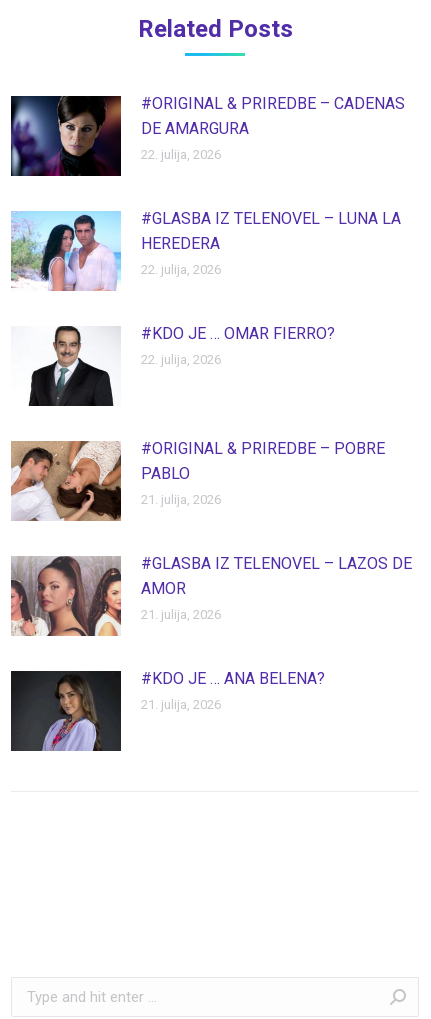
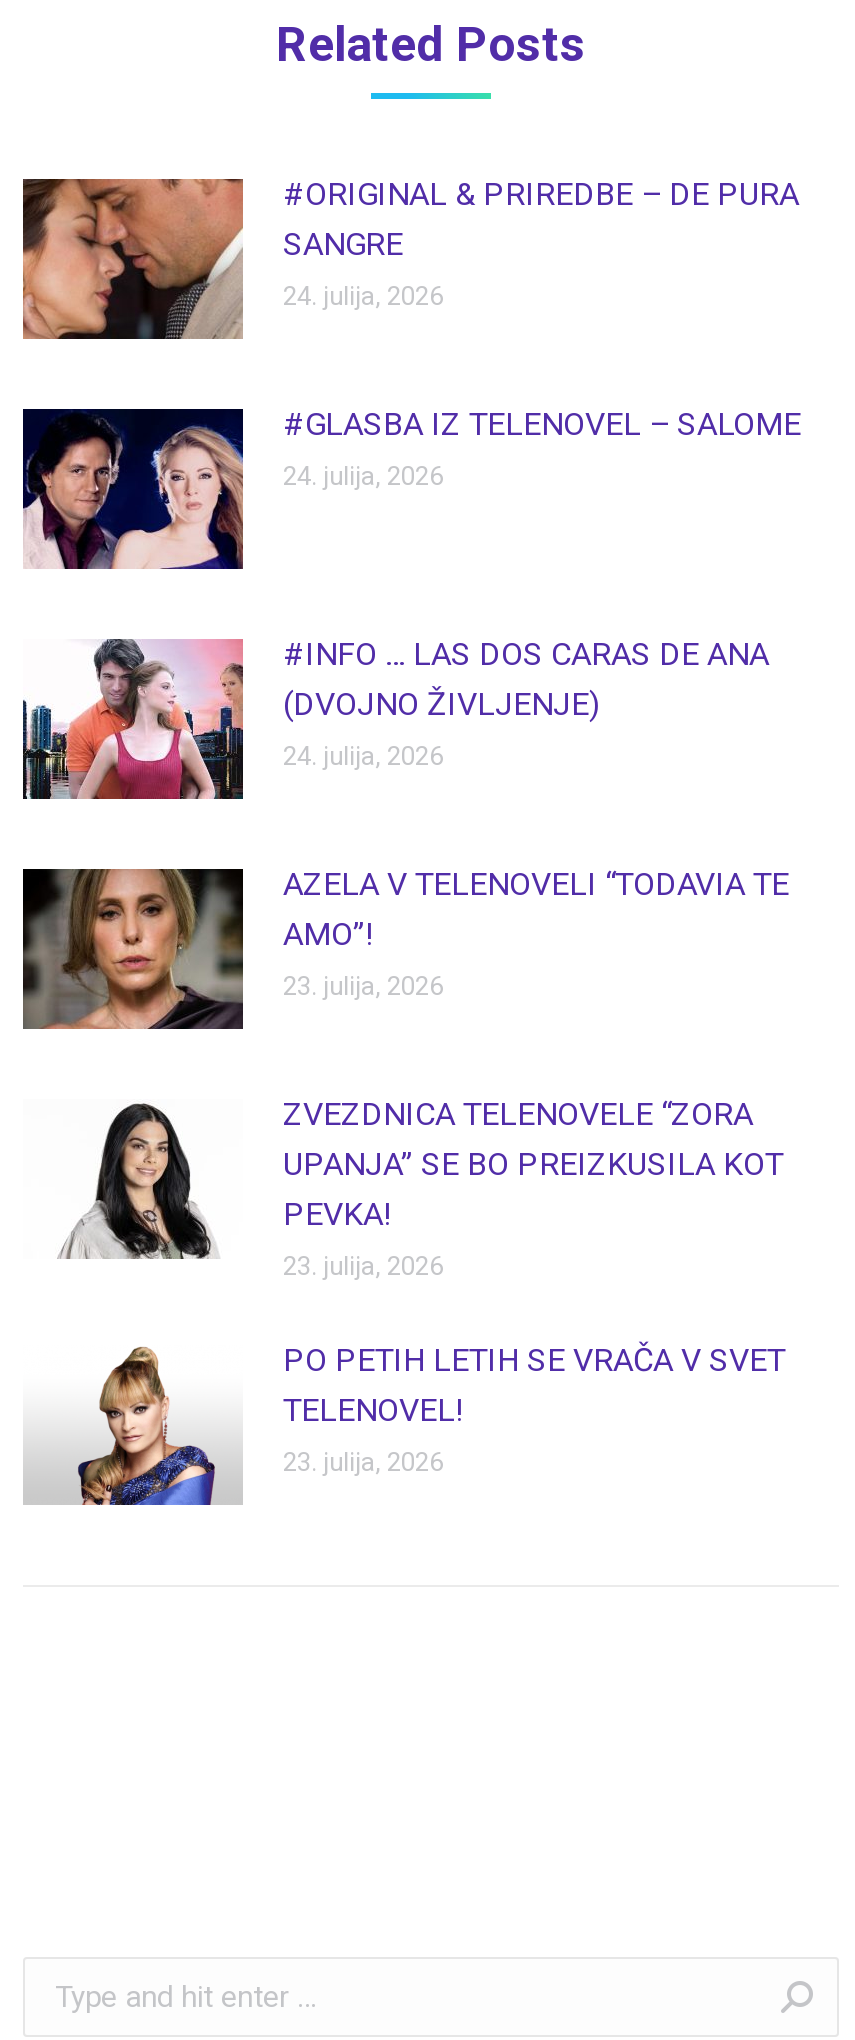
[10,94,405,177] [image] | #ORIGINAL & PRIREDBE – CADENAS | DE AMARGURA -> [21,175,799,341] [image] | #ORIGINAL & PRIREDBE – DE PURA | SANGRE
[141,147,221,162] 22. julija, 2026 -> [283,281,443,311] 24. julija, 2026
[10,209,401,291] [image] | #GLASBA IZ TELENOVEL – LUNA LA | HEREDERA -> [21,405,801,571] [image] | #GLASBA IZ TELENOVEL – SALOME
[141,262,221,277] 22. julija, 2026 -> [283,461,443,491] 24. julija, 2026
[11,324,335,407] [image] | #KDO JE … OMAR FIERRO? -> [21,635,769,801] [image] | #INFO … LAS DOS CARAS DE ANA | (DVOJNO ŽIVLJENJE)
[141,352,221,367] 22. julija, 2026 -> [283,741,443,771] 24. julija, 2026
[10,439,385,522] [image] | #ORIGINAL & PRIREDBE – POBRE | PABLO -> [21,865,789,1031] [image] | AZELA V TELENOVELI “TODAVIA TE | AMO”!
[141,492,221,507] 21. julija, 2026 -> [283,971,443,1001] 23. julija, 2026
[10,554,412,637] [image] | #GLASBA IZ TELENOVEL – LAZOS DE | AMOR -> [23,1095,783,1259] [image] | ZVEZDNICA TELENOVELE “ZORA | UPANJA” SE BO PREIZKUSILA KOT | PEVKA!
[141,607,221,622] 21. julija, 2026 -> [283,1251,443,1281] 23. julija, 2026
[10,669,325,752] [image] | #KDO JE … ANA BELENA? -> [23,1341,785,1507] [image] | PO PETIH LETIH SE VRAČA V SVET | TELENOVEL!
[141,697,221,712] 21. julija, 2026 -> [283,1447,443,1477] 23. julija, 2026

